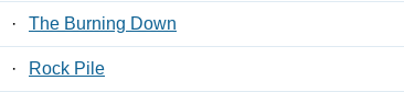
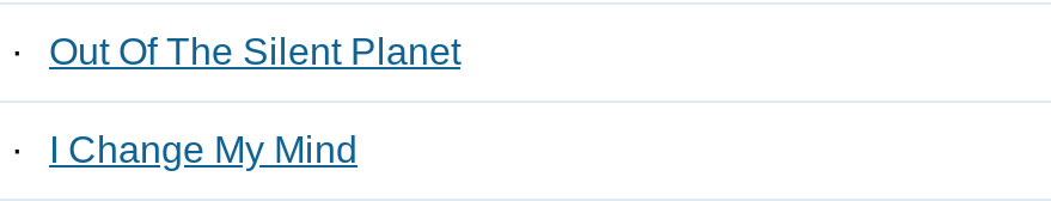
[29,15,177,33] The Burning Down -> [49,32,460,73] Out Of The Silent Planet
[29,60,105,78] Rock Pile -> [49,130,358,171] I Change My Mind

